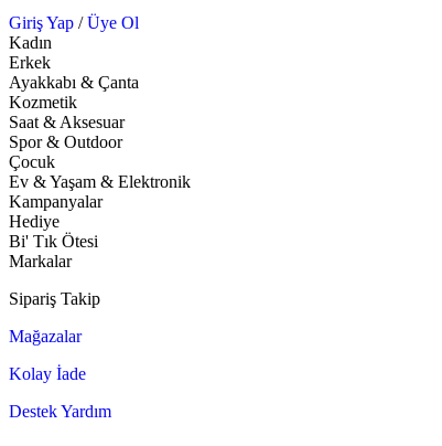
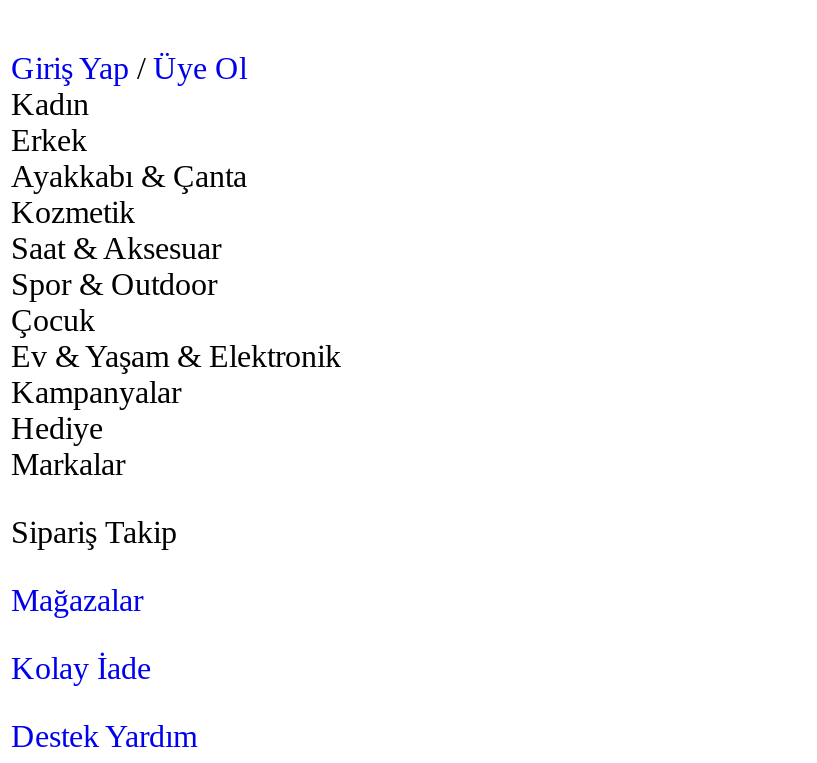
[9,232,98,251] Bi' Tık Ötesi -> none

